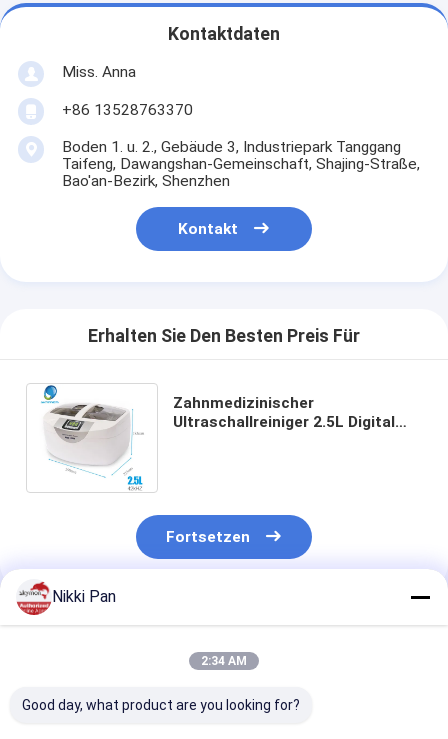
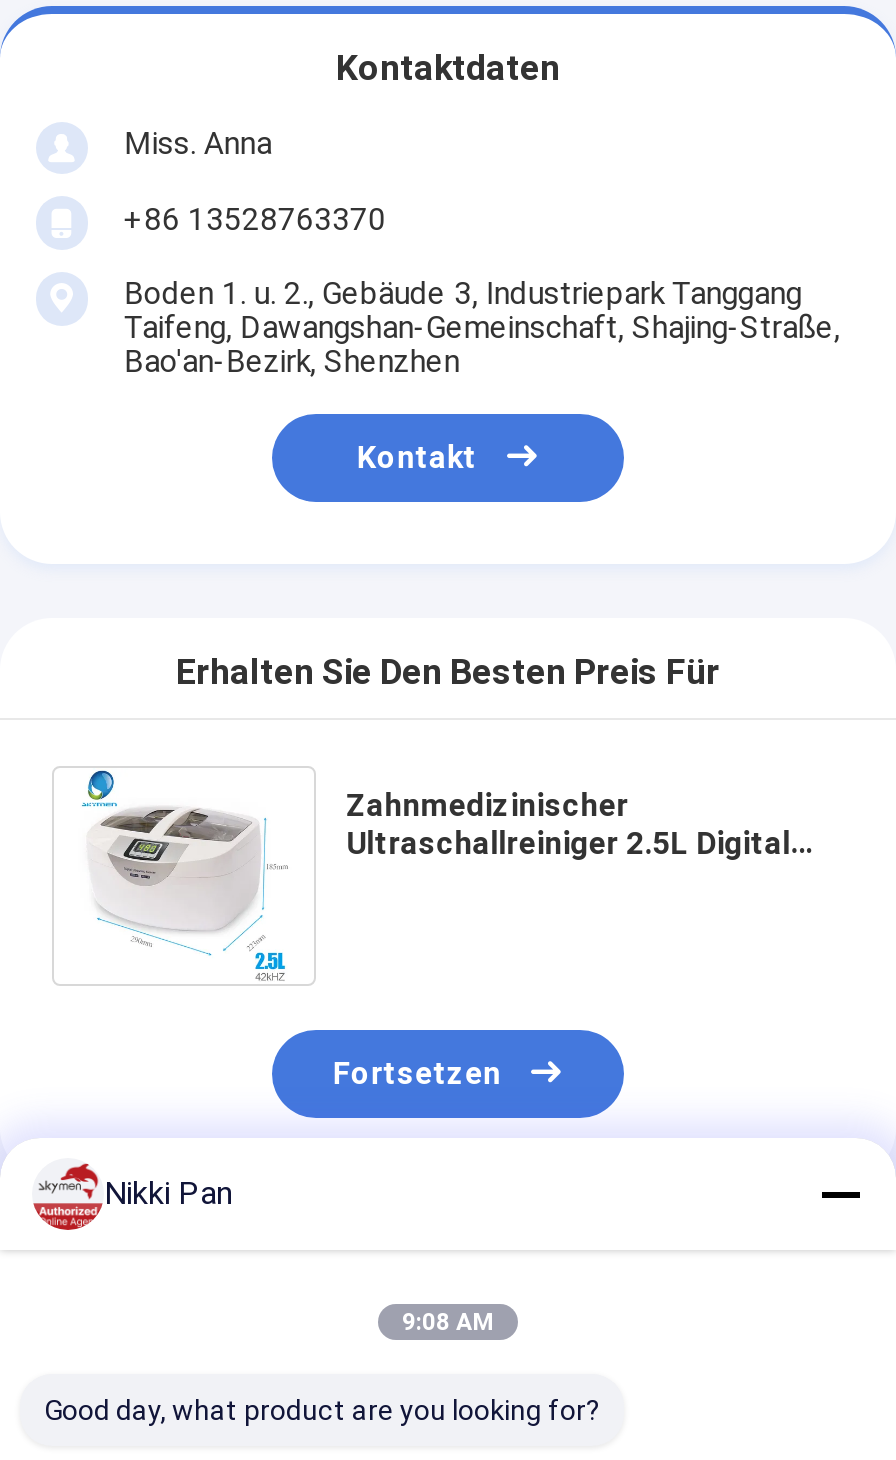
[201,654,247,668] 2:34 AM -> [402,1308,494,1336] 9:08 AM

